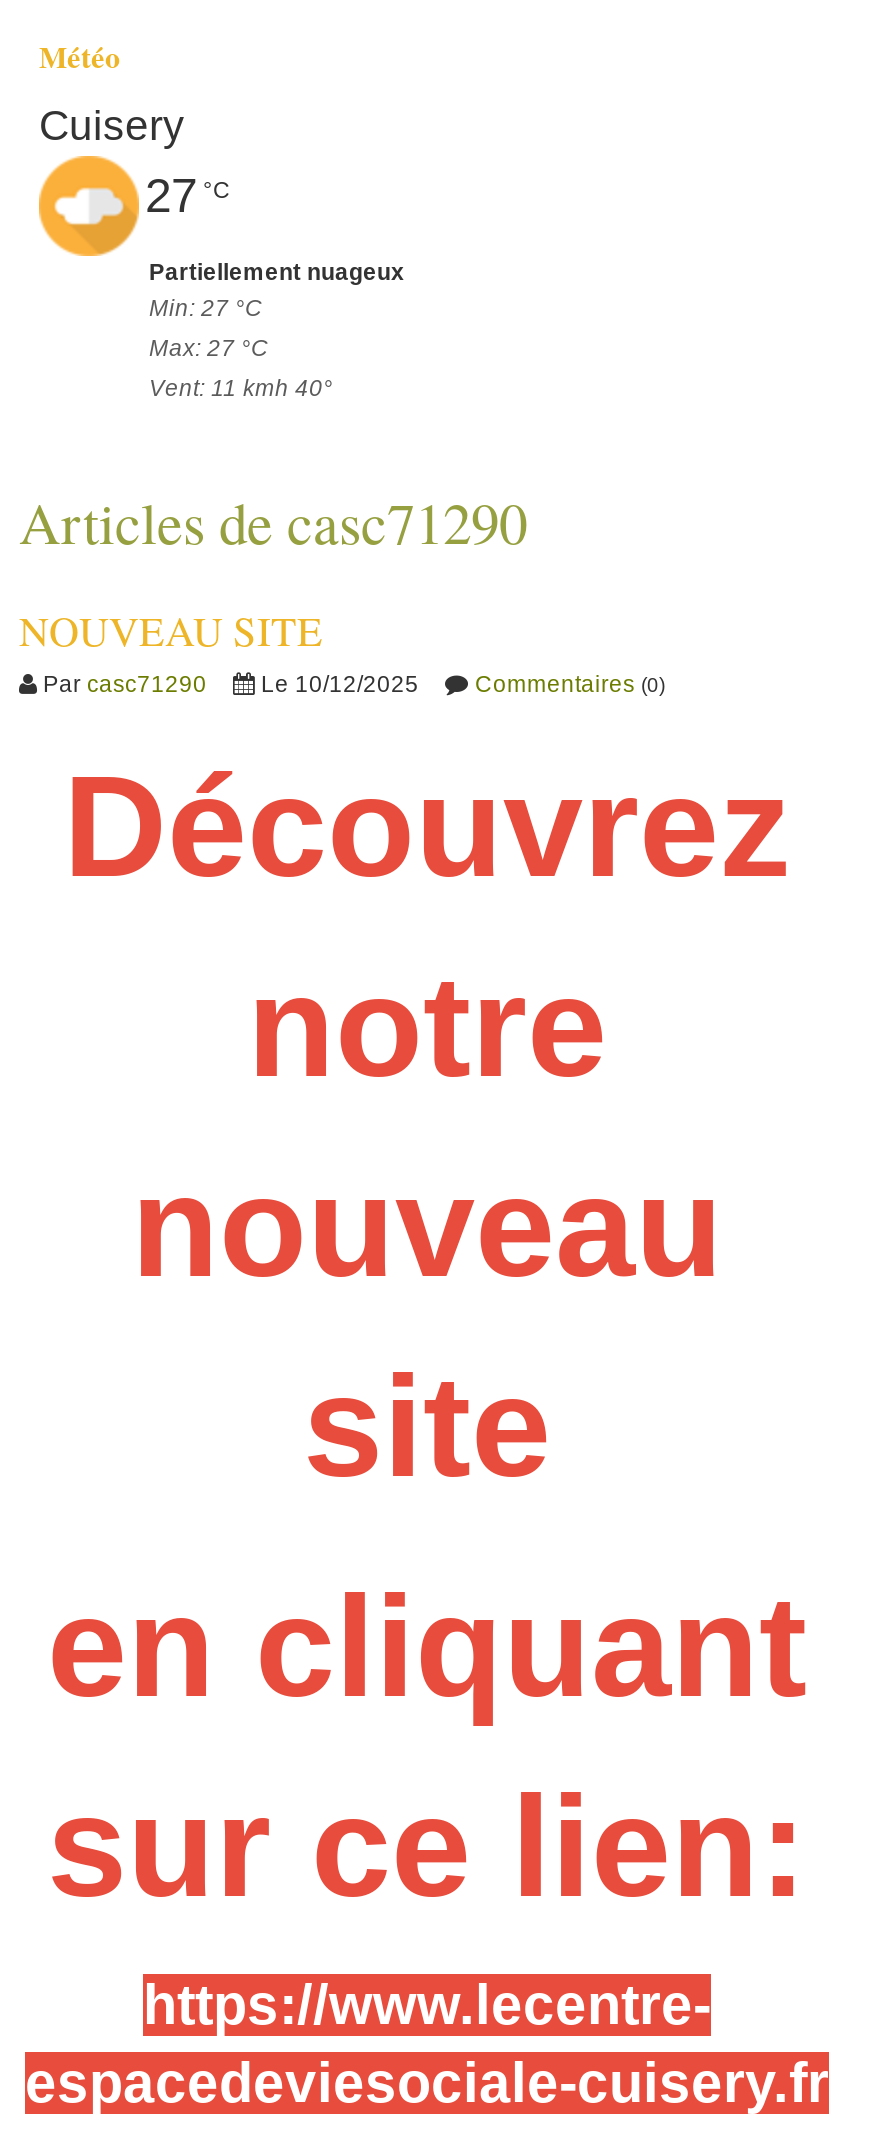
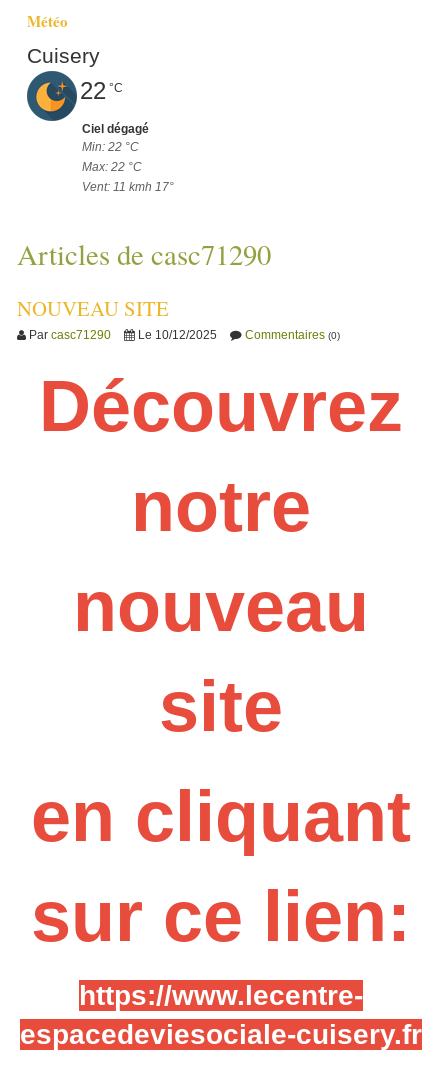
[37,154,231,258] [image] | 27 °C -> [26,70,123,122] [image] | 22 °C
[149,260,405,284] Partiellement nuageux -> [82,123,149,135] Ciel dégagé
[149,296,263,320] Min: 27 °C -> [82,141,139,153] Min: 22 °C
[149,336,269,360] Max: 27 °C -> [82,161,142,173] Max: 22 °C
[149,376,333,400] Vent: 11 kmh 40° -> [82,181,174,193] Vent: 11 kmh 17°

